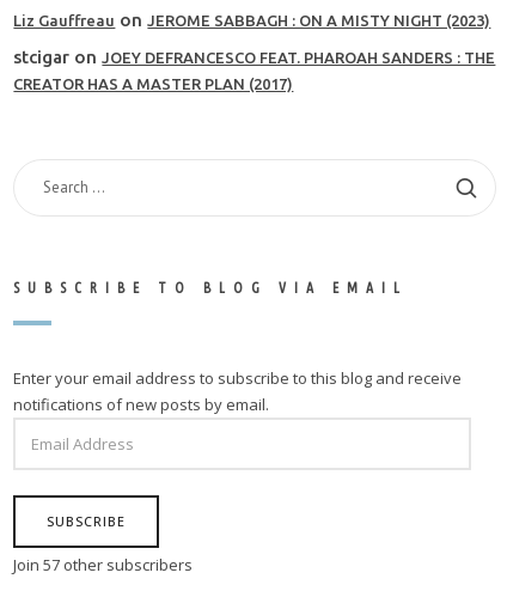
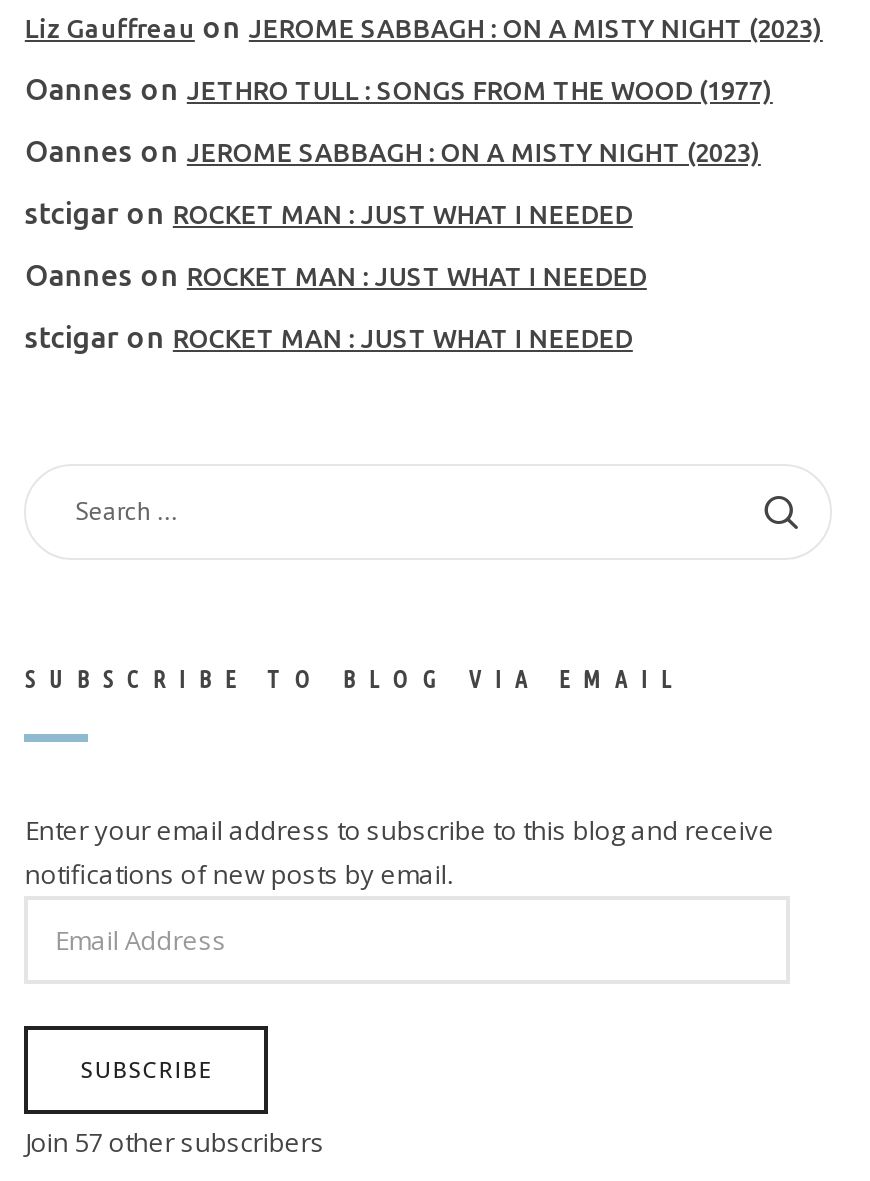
[14,47,496,92] stcigar on JOEY DEFRANCESCO FEAT. PHAROAH SANDERS : THE | CREATOR HAS A MASTER PLAN (2017) -> [25,72,773,354] Oannes on JETHRO TULL : SONGS FROM THE WOOD (1977) | Oannes on JEROME SABBAGH : ON A MISTY NIGHT (2023) | stcigar on ROCKET MAN : JUST WHAT I NEEDED | Oannes on ROCKET MAN : JUST WHAT I NEEDED | stcigar on ROCKET MAN : JUST WHAT I NEEDED

